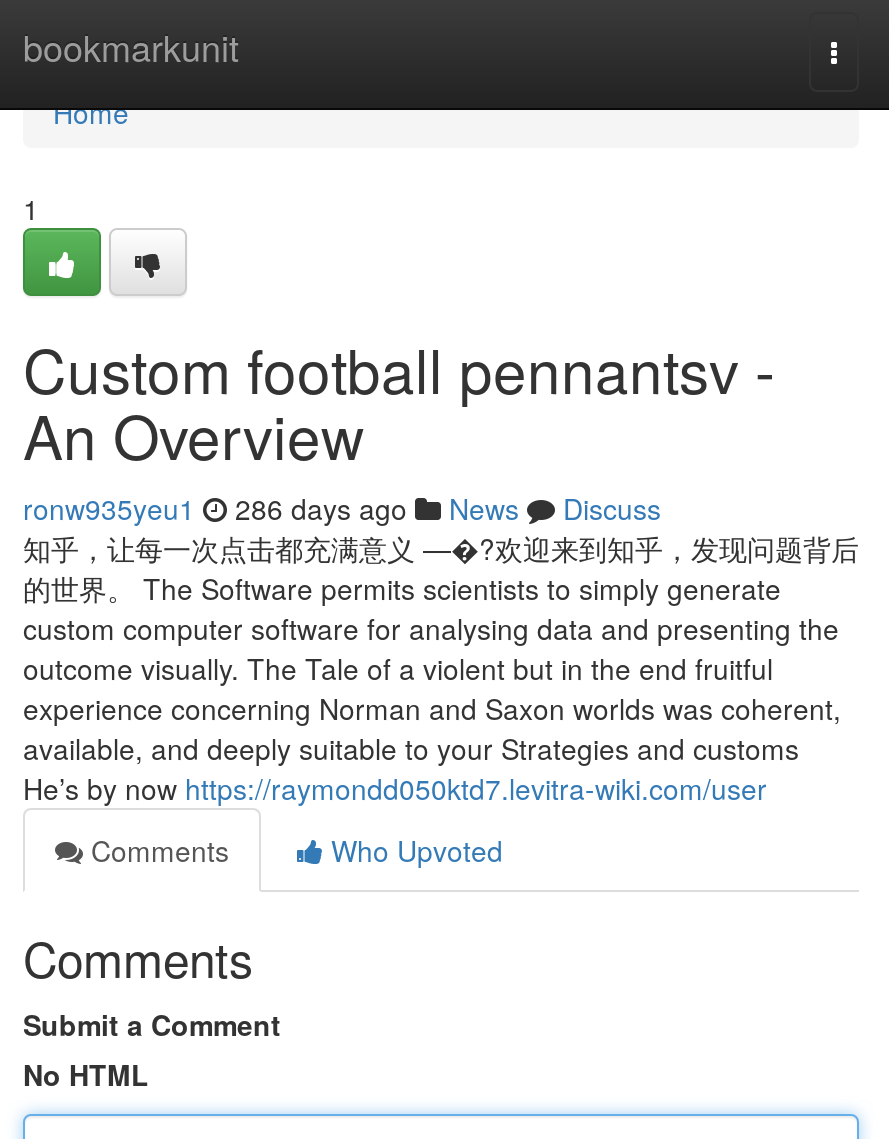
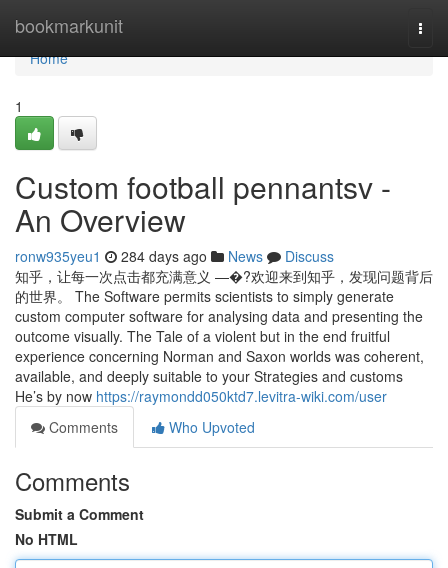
[23,488,661,528] ronw935yeu1 286 days ago News Discuss -> [15,246,334,266] ronw935yeu1 284 days ago News Discuss

